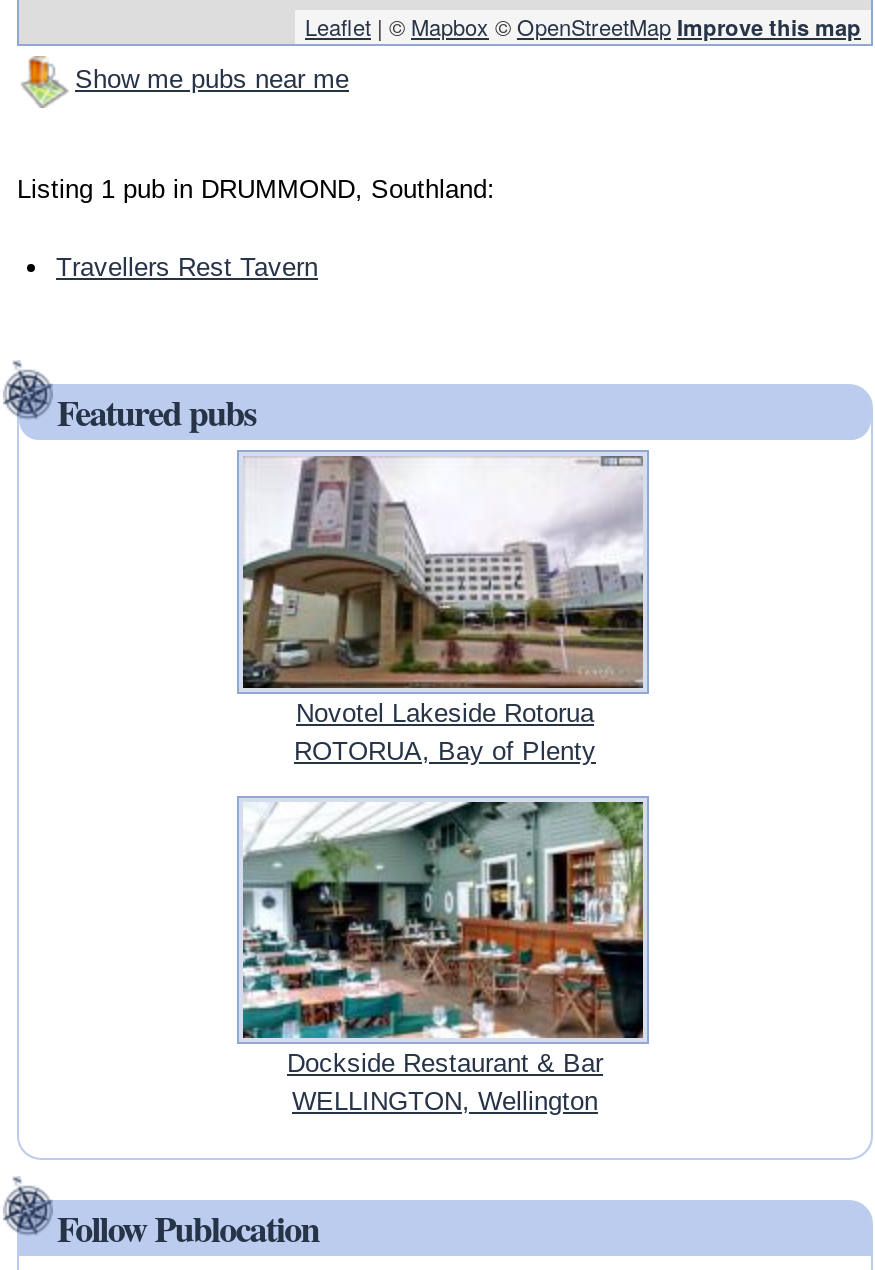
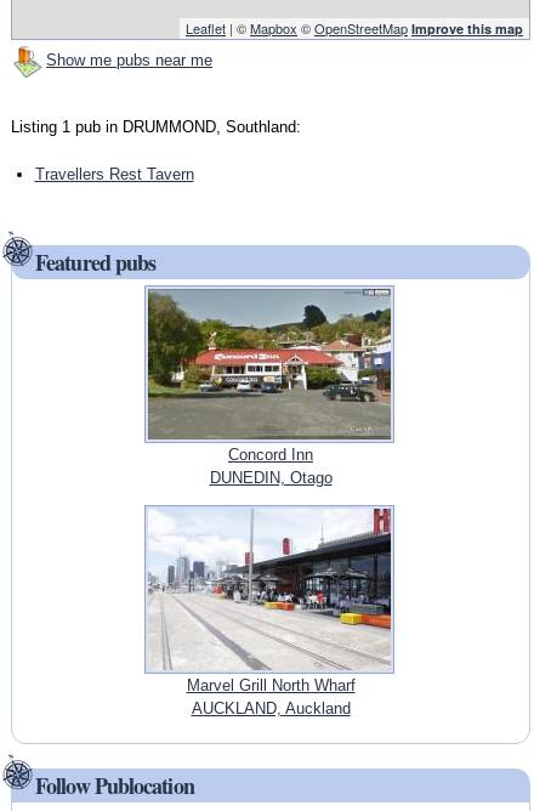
[239,456,647,766] [image] | Novotel Lakeside Rotorua | ROTORUA, Bay of Plenty -> [146,289,393,487] [image] | Concord Inn | DUNEDIN, Otago
[241,794,647,1116] [image] | Dockside Restaurant & Bar | WELLINGTON, Wellington -> [148,504,393,718] [image] | Marvel Grill North Wharf | AUCKLAND, Auckland

